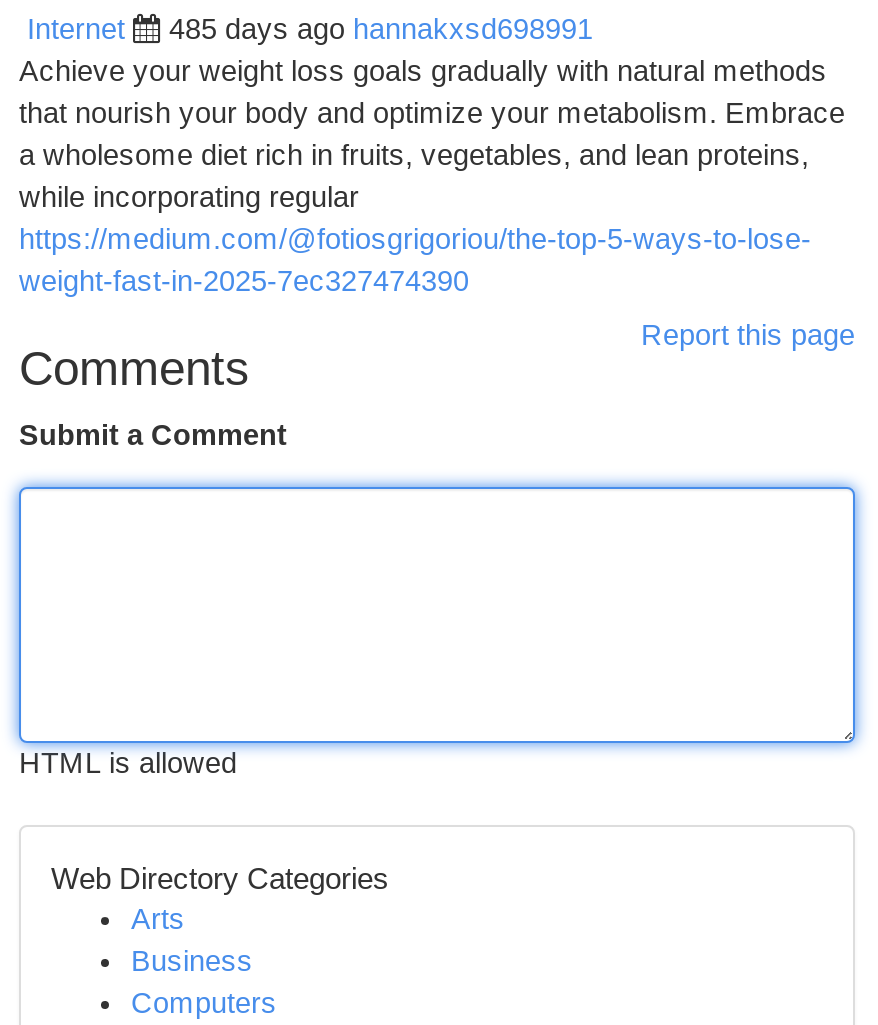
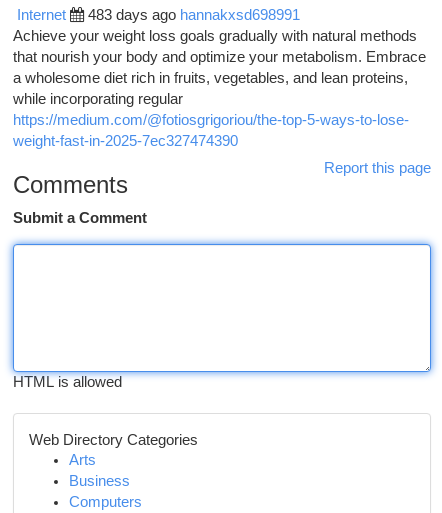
[169,13,593,45] 485 days ago hannakxsd698991 -> [88,7,300,23] 483 days ago hannakxsd698991

